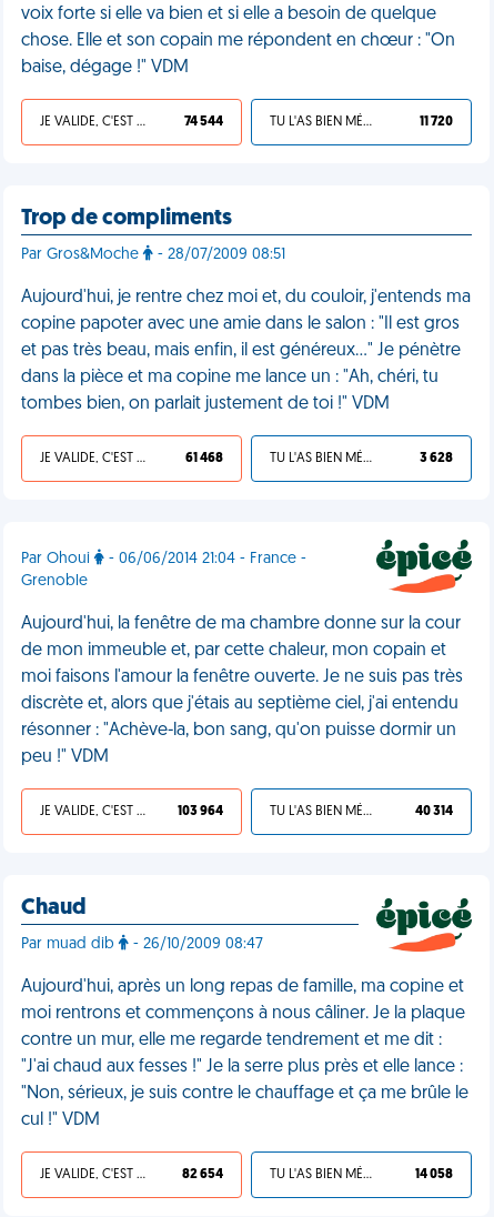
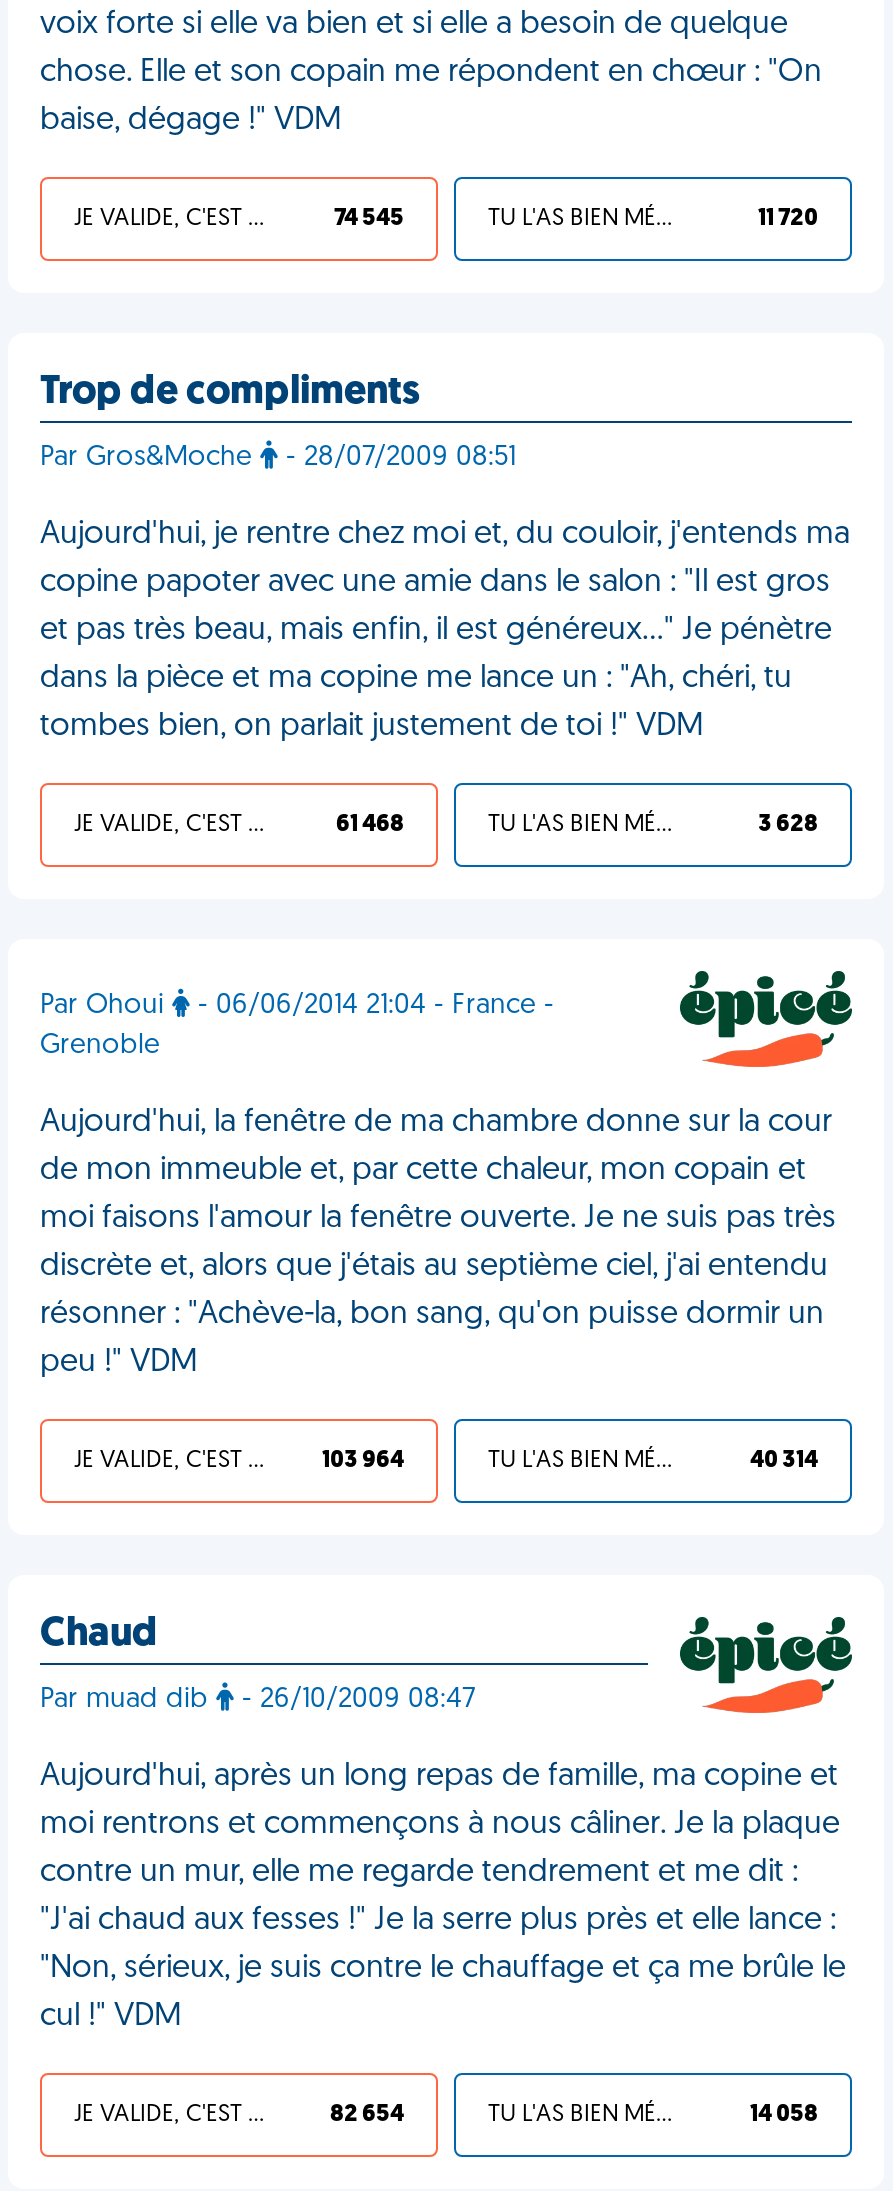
[184,115,223,129] 74 544 -> [334,207,404,231] 74 545

